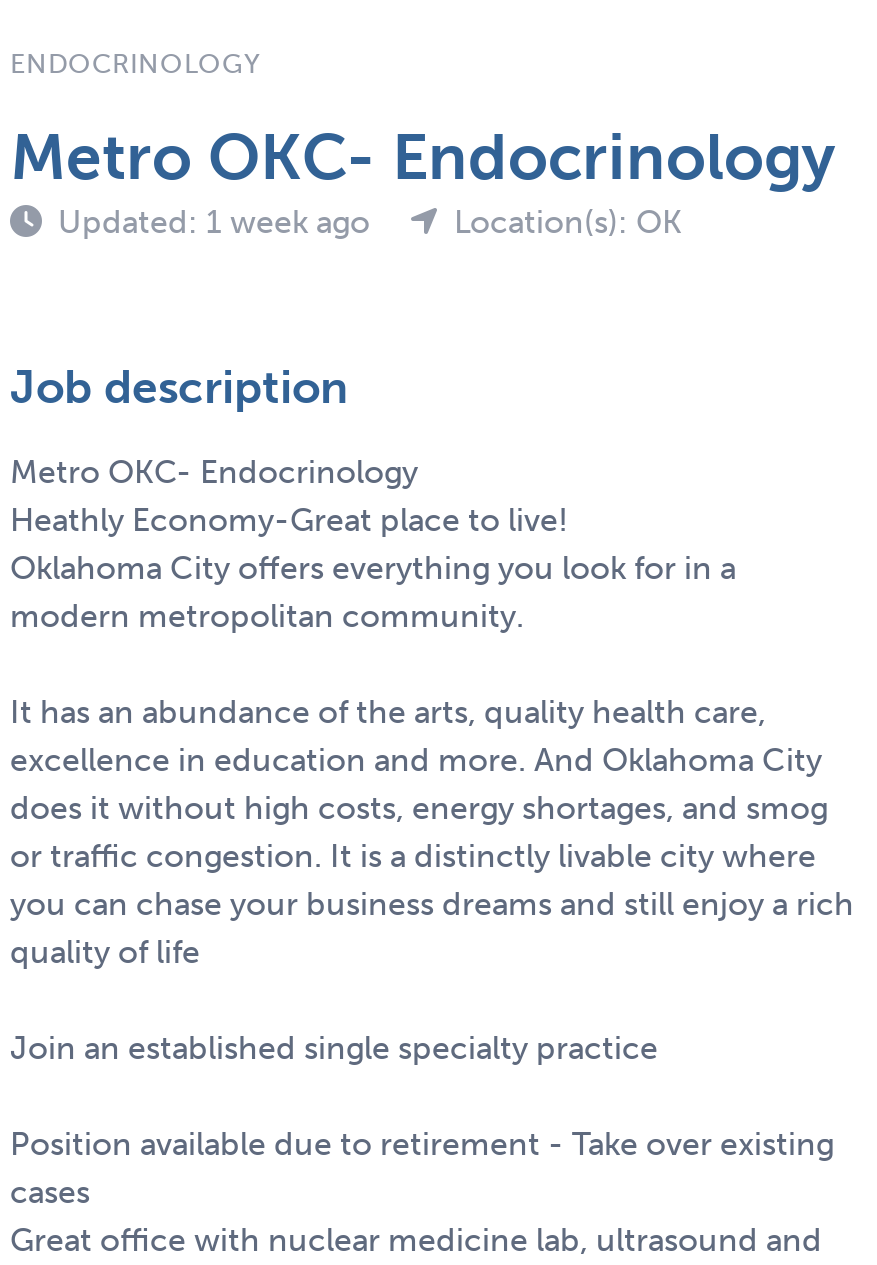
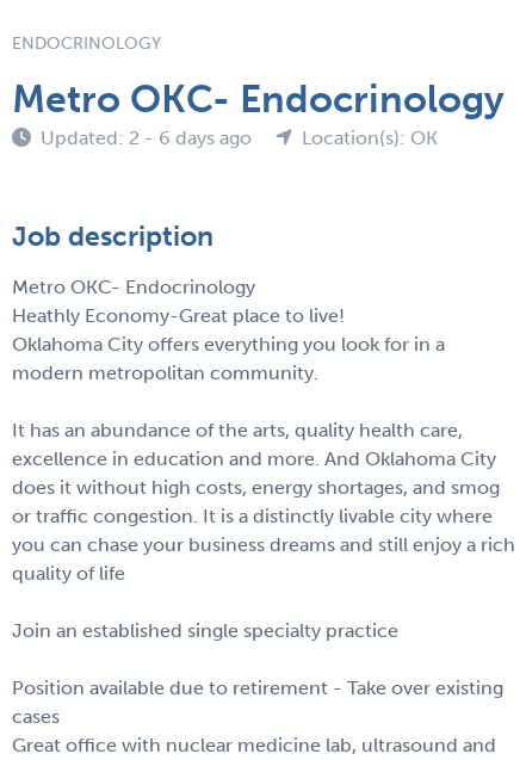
[58,202,378,240] Updated: 1 week ago -> [41,126,256,149] Updated: 2 - 6 days ago

